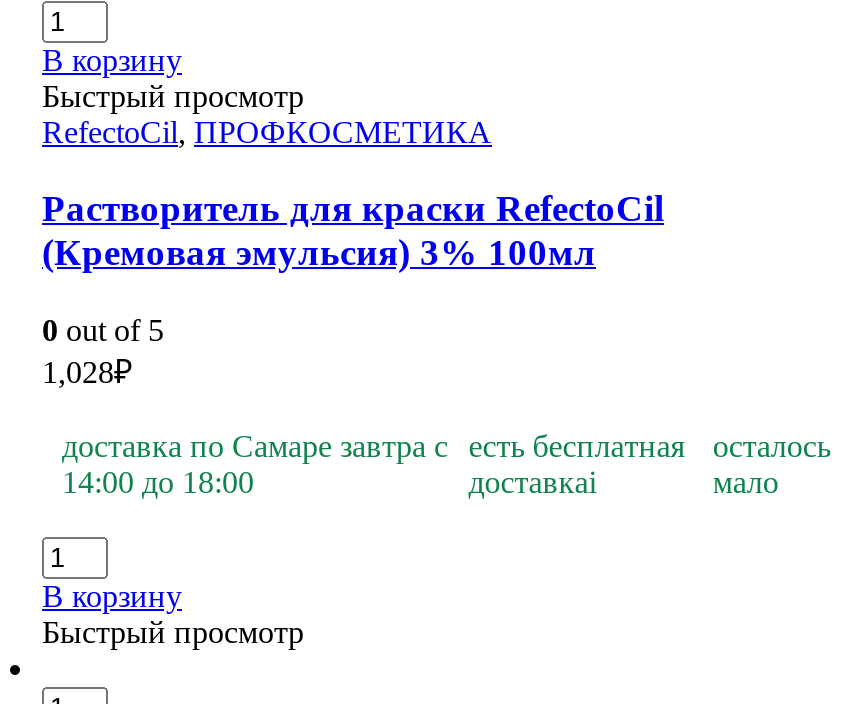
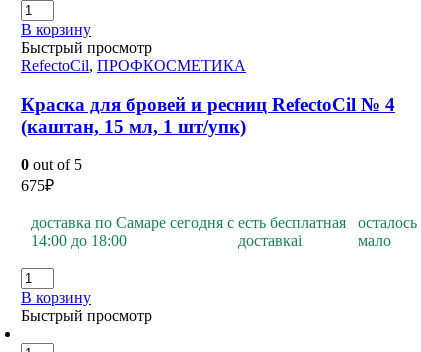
[42,187,664,273] Растворитель для краски RefectoCil | (Кремовая эмульсия) 3% 100мл -> [21,94,395,137] Краска для бровей и ресниц RefectoCil № 4 | (каштан, 15 мл, 1 шт/упк)
[42,355,132,389] 1,028₽ -> [21,177,54,194] 675₽
[62,429,448,463] доставка по Самаре завтра с -> [31,214,234,231] доставка по Самаре сегодня с

